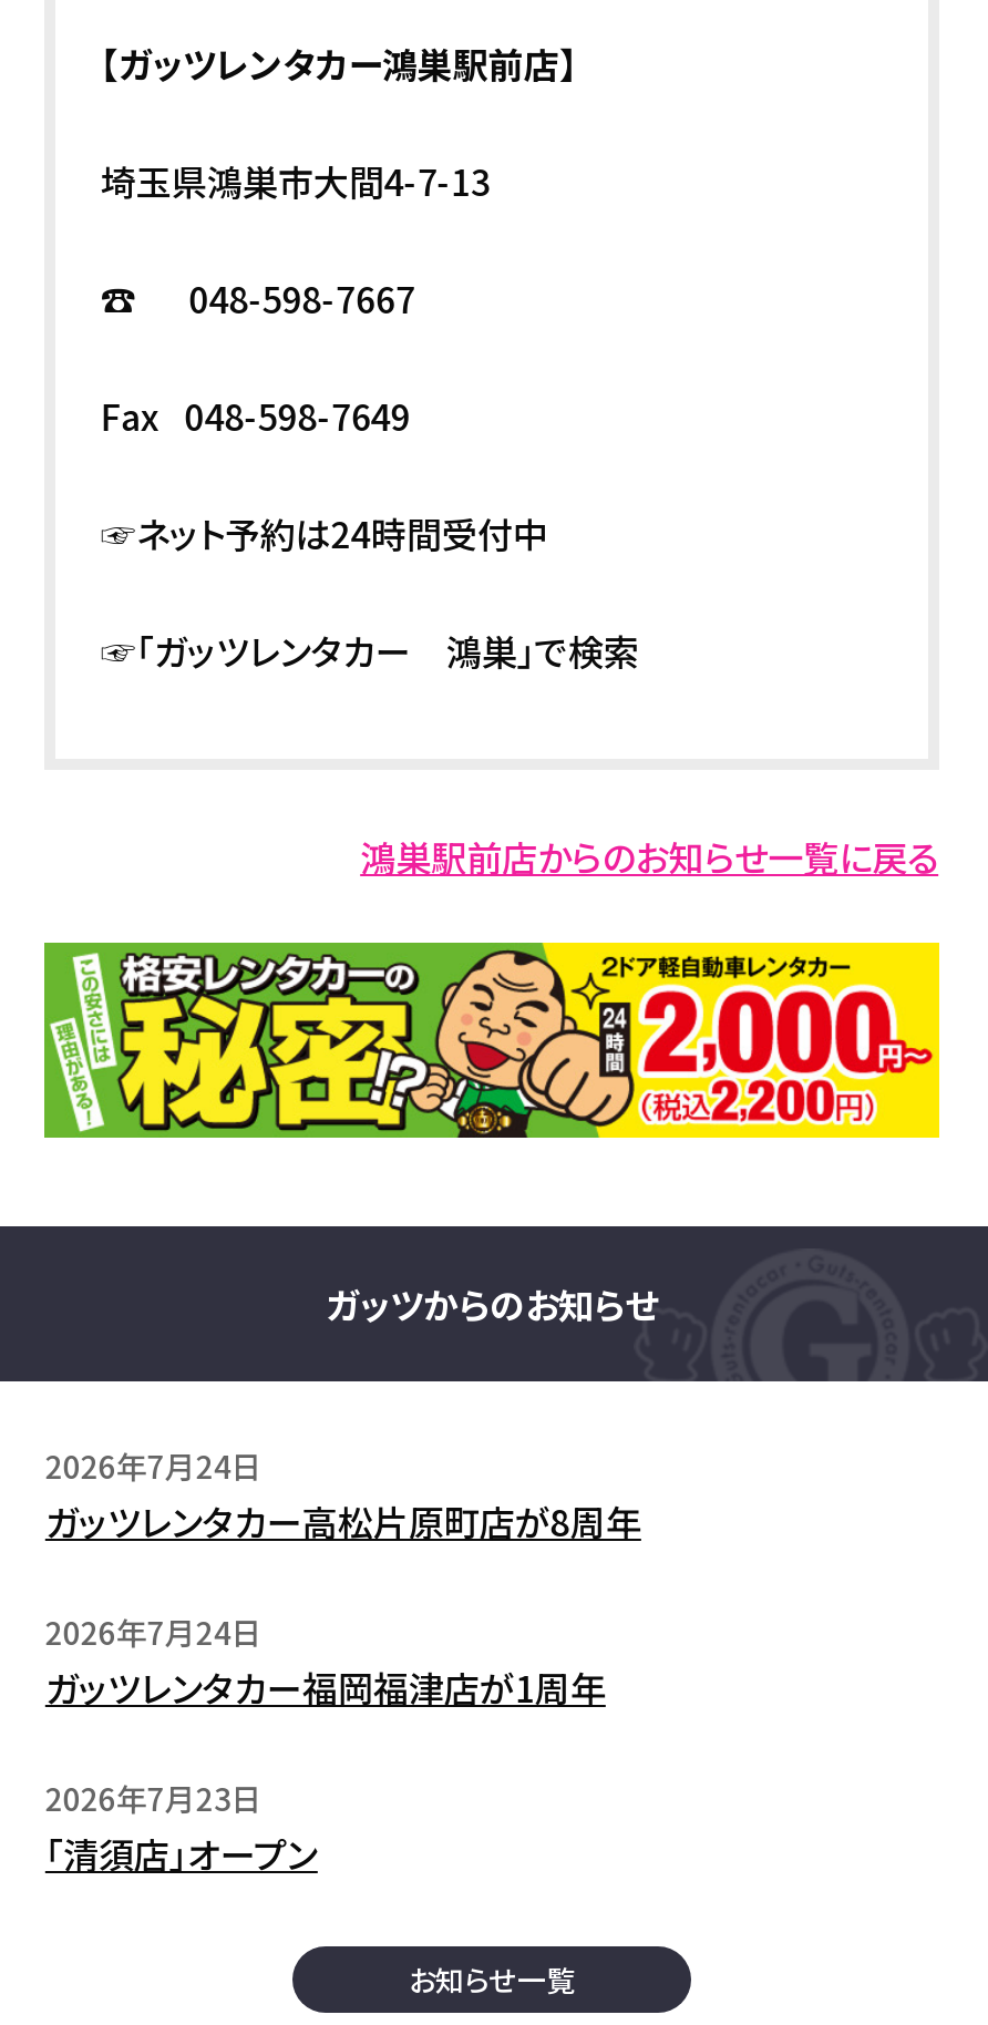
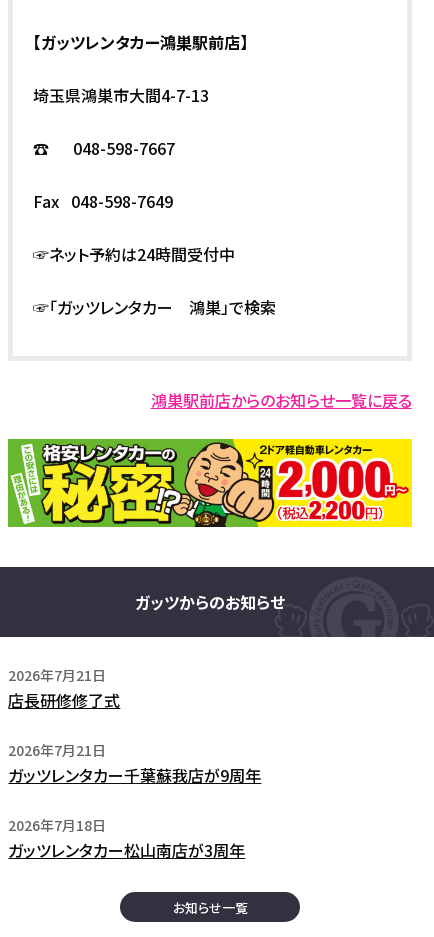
[45,1443,641,1547] 2026年7月24日 | ガッツレンタカー高松片原町店が8周年 -> [8,665,120,712] 2026年7月21日 | 店長研修修了式
[45,1609,606,1713] 2026年7月24日 | ガッツレンタカー福岡福津店が1周年 -> [8,740,261,787] 2026年7月21日 | ガッツレンタカー千葉蘇我店が9周年
[45,1775,318,1879] 2026年7月23日 | 「清須店」オープン -> [8,815,245,862] 2026年7月18日 | ガッツレンタカー松山南店が3周年

